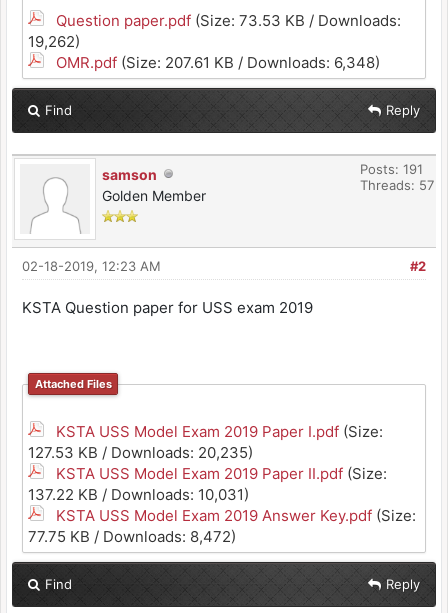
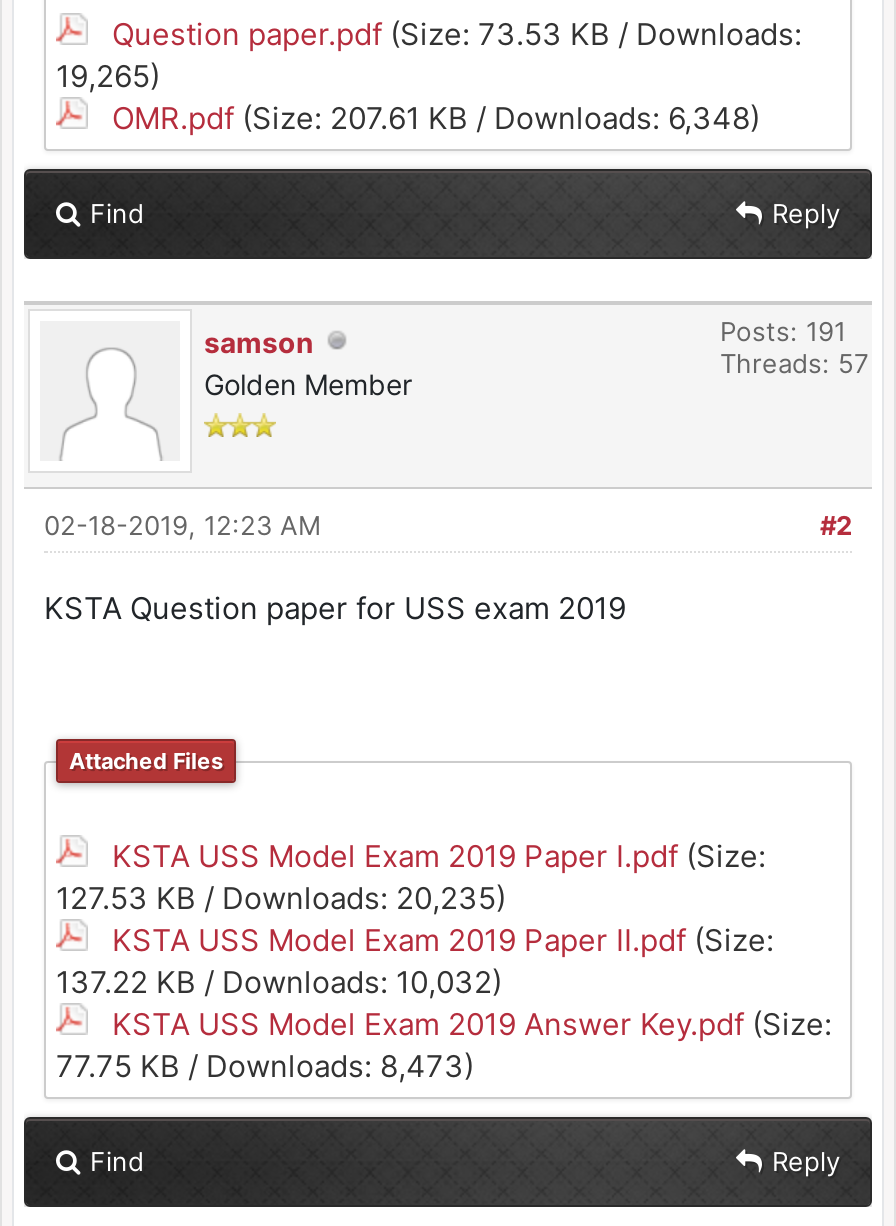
[28,32,84,51] 19,262) -> [56,58,168,96] 19,265)
[28,485,253,504] 137.22 KB / Downloads: 10,031) -> [56,963,510,1001] 137.22 KB / Downloads: 10,032)
[28,527,236,546] 77.75 KB / Downloads: 8,472) -> [56,1047,474,1085] 77.75 KB / Downloads: 8,473)

